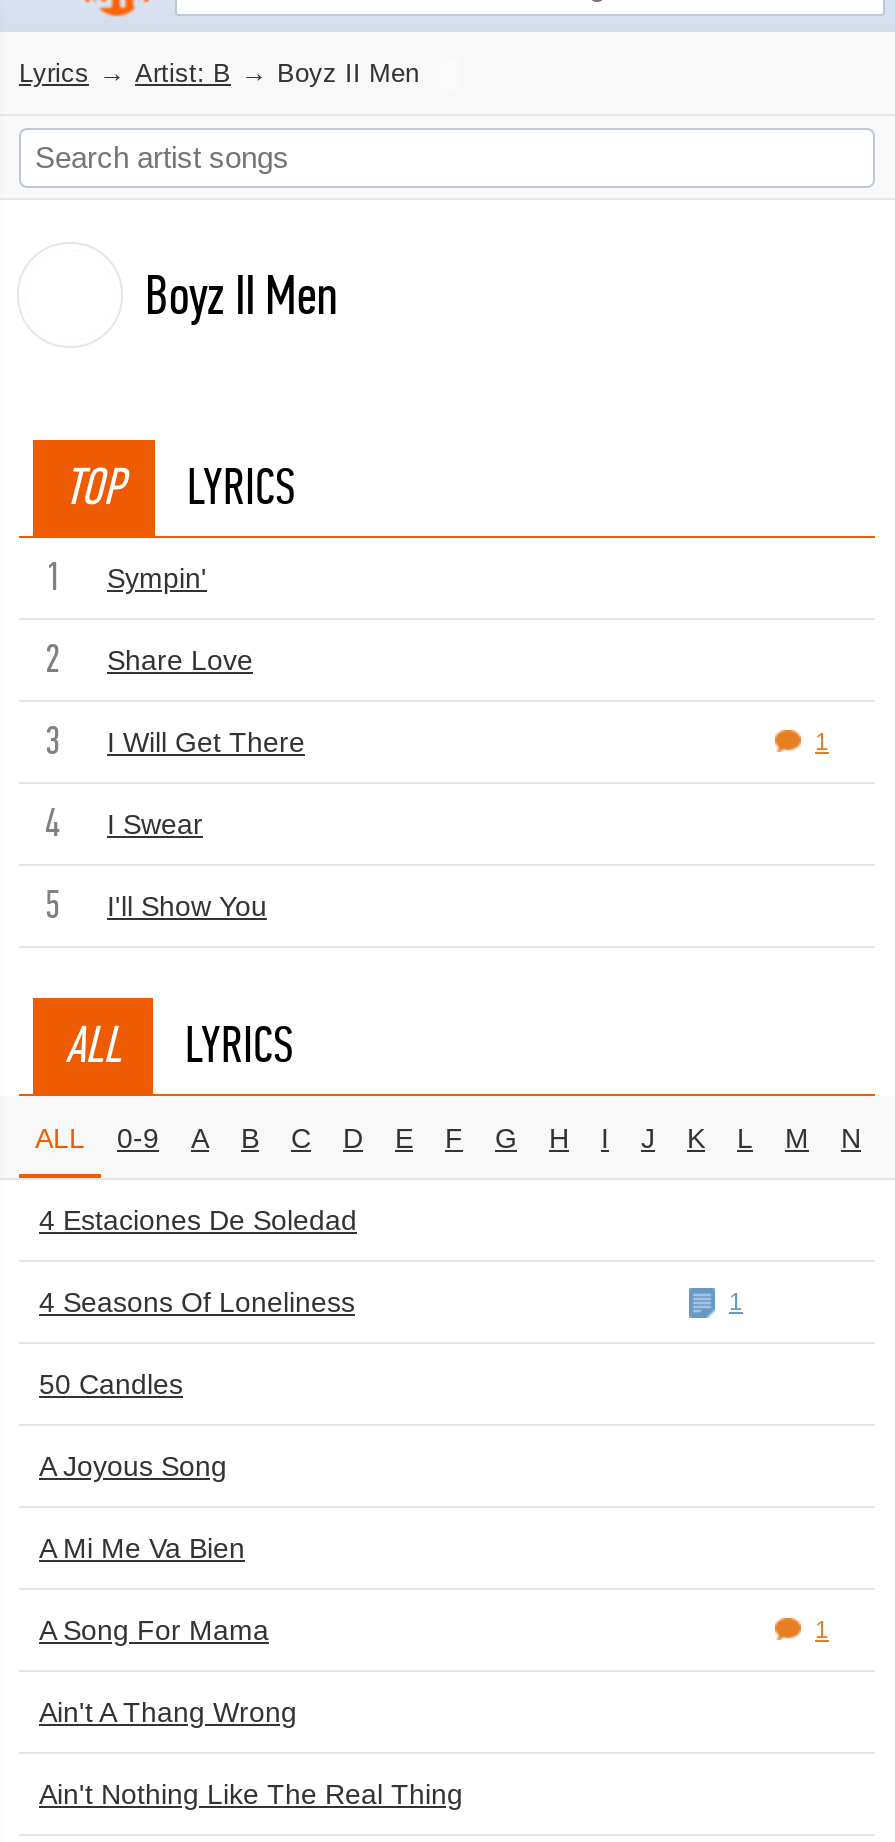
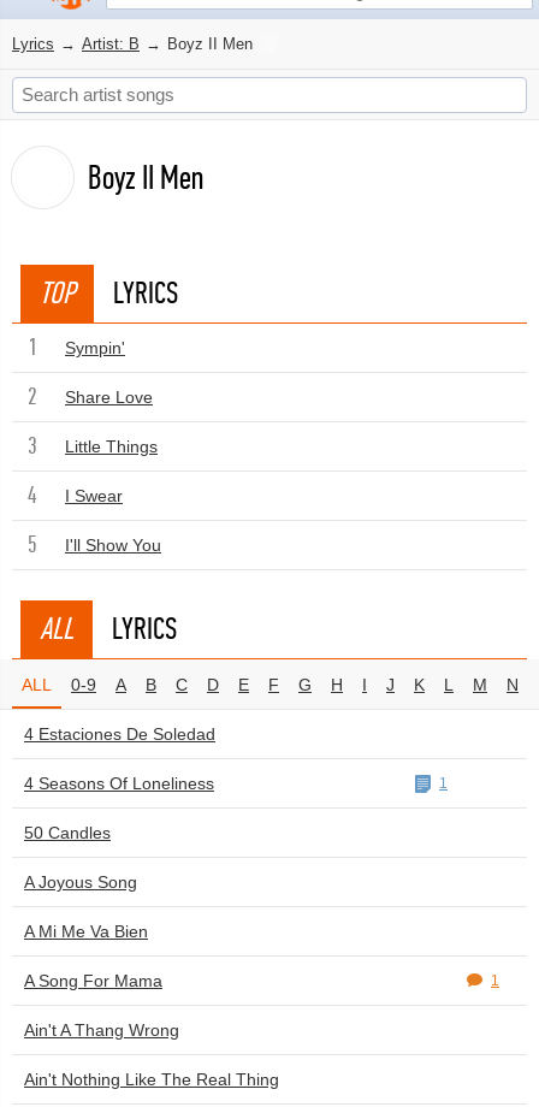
[107,726,829,758] I Will Get There | 1 -> [65,437,158,456] Little Things

